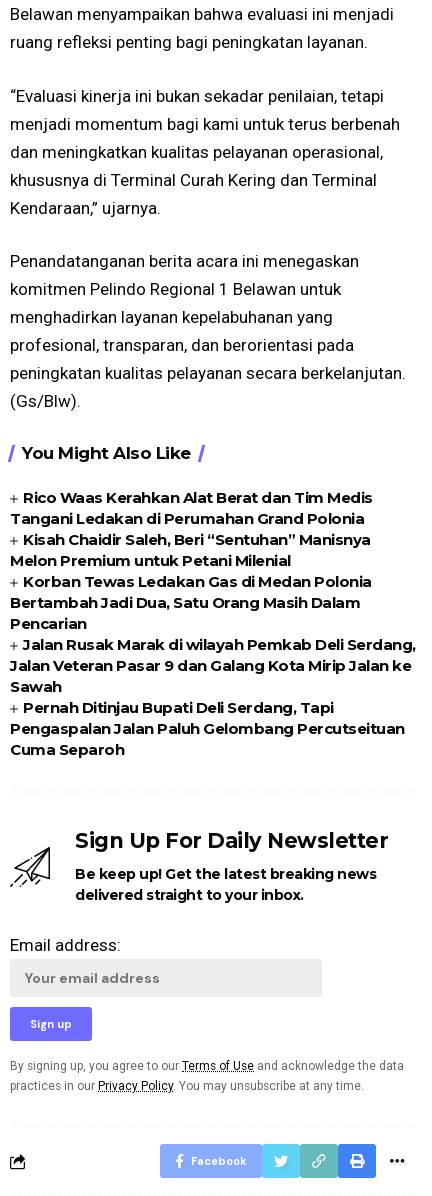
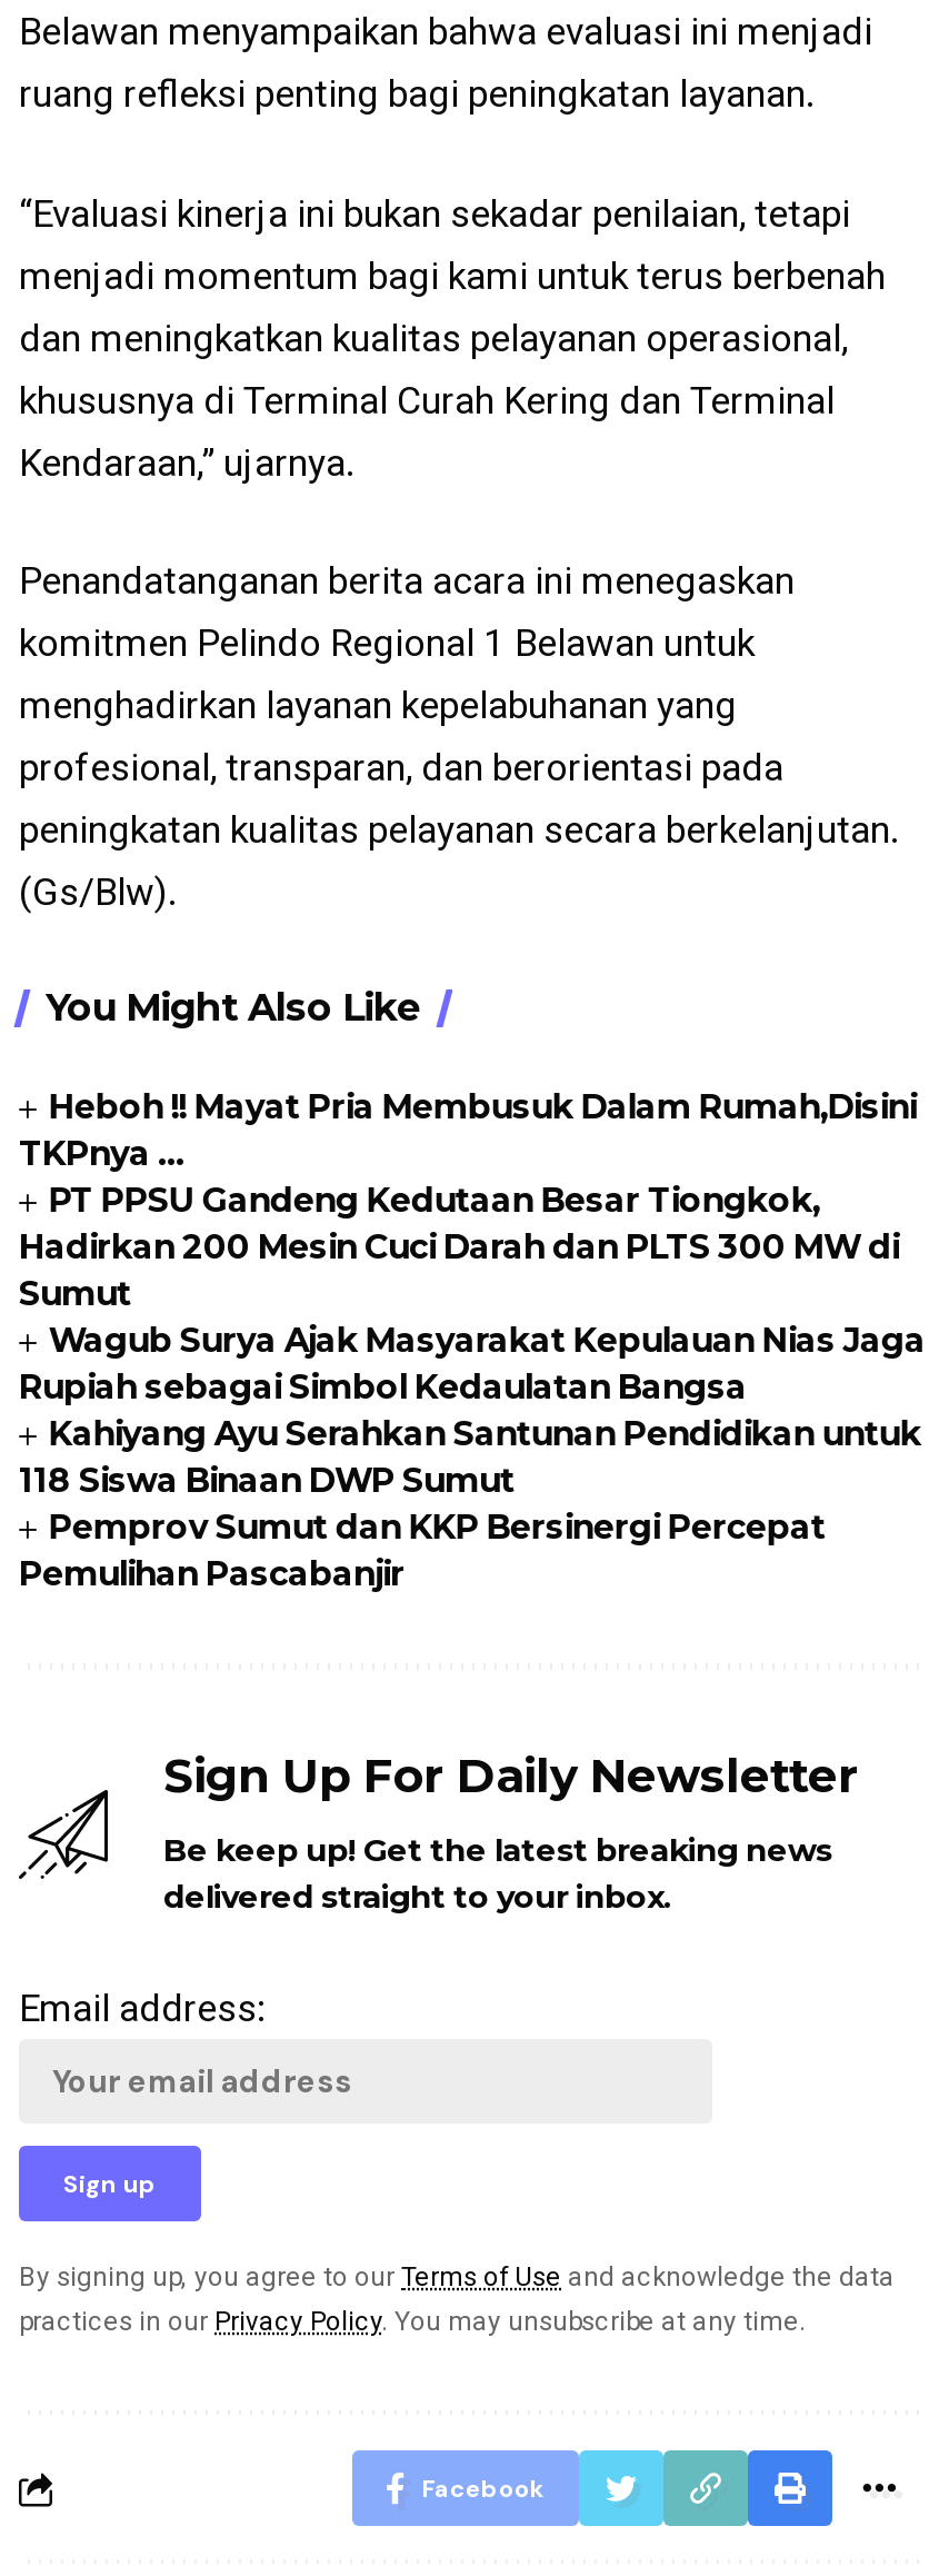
[10,488,416,759] Rico Waas Kerahkan Alat Berat dan Tim Medis | Tangani Ledakan di Perumahan Grand Polonia | Kisah Chaidir Saleh, Beri “Sentuhan” Manisnya | Melon Premium untuk Petani Milenial | Korban Tewas Ledakan Gas di Medan Polonia | Bertambah Jadi Dua, Satu Orang Masih Dalam | Pencarian | Jalan Rusak Marak di wilayah Pemkab Deli Serdang, | Jalan Veteran Pasar 9 dan Galang Kota Mirip Jalan ke | Sawah | Pernah Ditinjau Bupati Deli Serdang, Tapi | Pengaspalan Jalan Paluh Gelombang Percutseituan | Cuma Separoh -> [19,1085,925,1594] Heboh !! Mayat Pria Membusuk Dalam Rumah,Disini | TKPnya … | PT PPSU Gandeng Kedutaan Besar Tiongkok, | Hadirkan 200 Mesin Cuci Darah dan PLTS 300 MW di | Sumut | Wagub Surya Ajak Masyarakat Kepulauan Nias Jaga | Rupiah sebagai Simbol Kedaulatan Bangsa | Kahiyang Ayu Serahkan Santunan Pendidikan untuk | 118 Siswa Binaan DWP Sumut | Pemprov Sumut dan KKP Bersinergi Percepat | Pemulihan Pascabanjir

